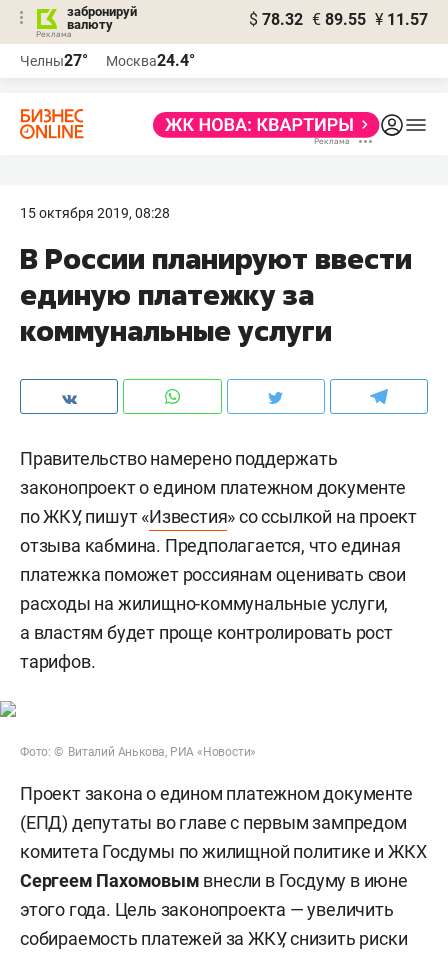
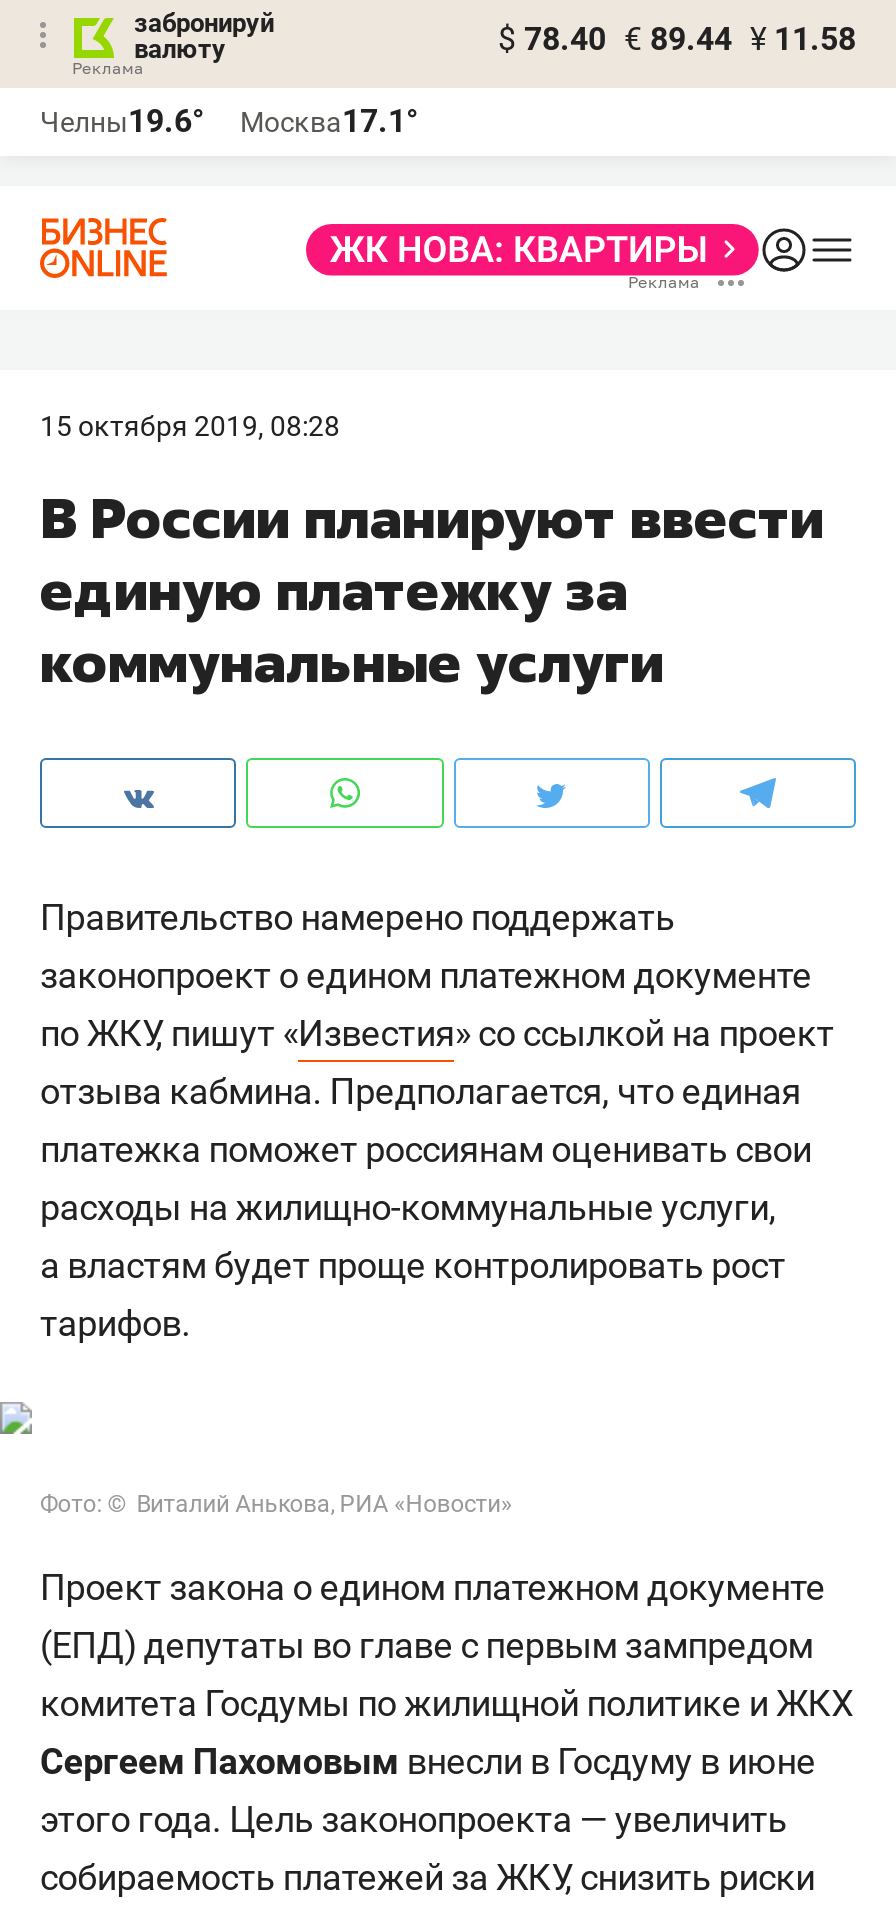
[249,10,428,29] $ 78.32 € 89.55 ¥ 11.57 -> [498,20,856,58] $ 78.40 € 89.44 ¥ 11.58
[20,51,88,70] Челны27° -> [40,102,204,140] Челны19.6°
[106,51,195,70] Москва24.4° -> [240,102,418,140] Москва17.1°

